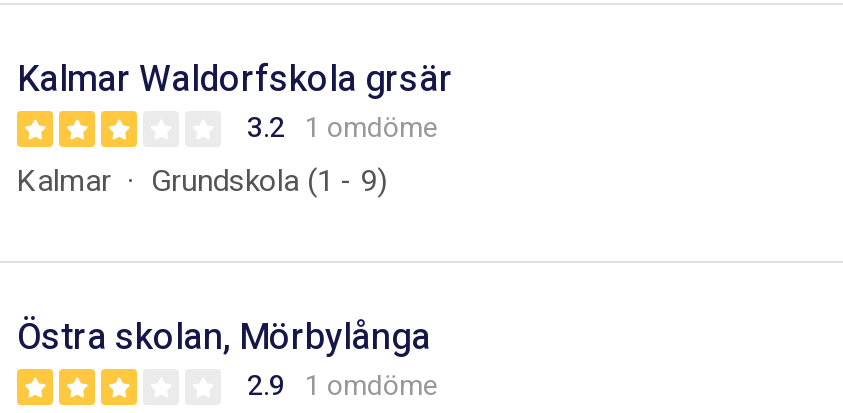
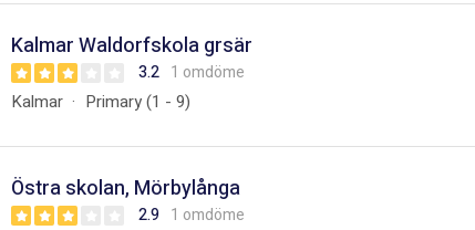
[17,159,387,203] Kalmar Grundskola (1 - 9) -> [11,90,190,114] Kalmar Primary (1 - 9)

